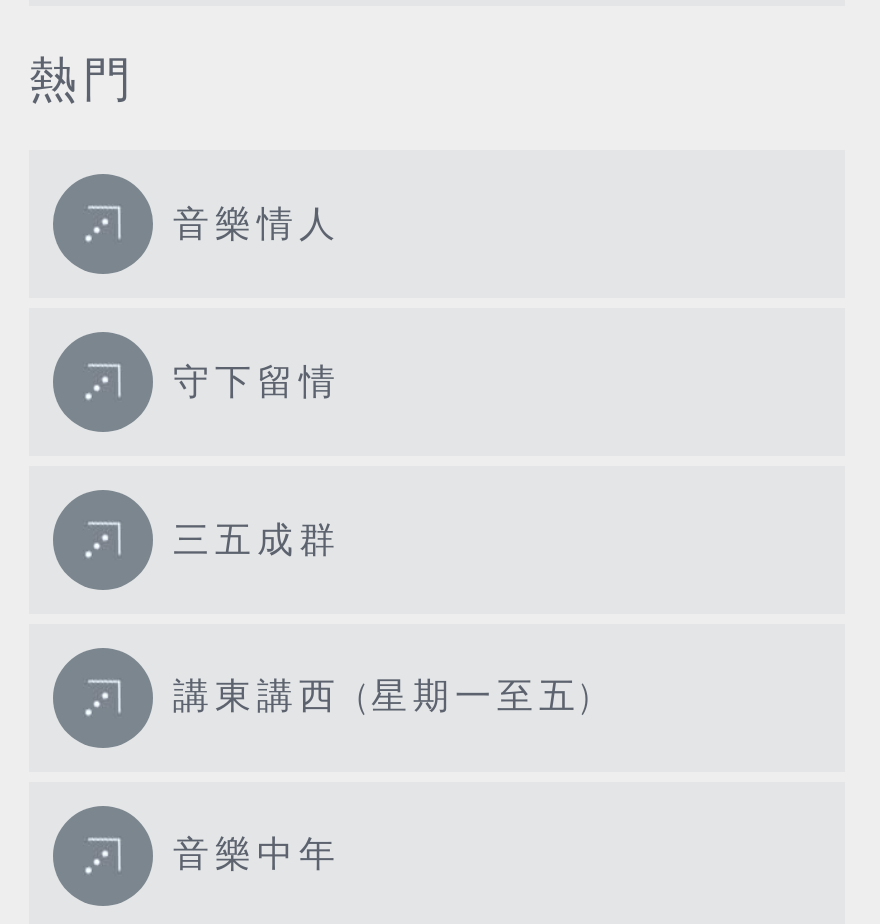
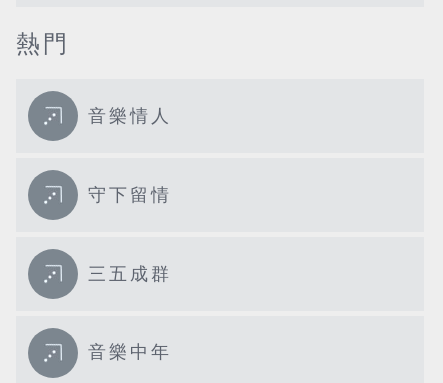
[173,677,595,719] 講東講西 (星期一至五) -> none

